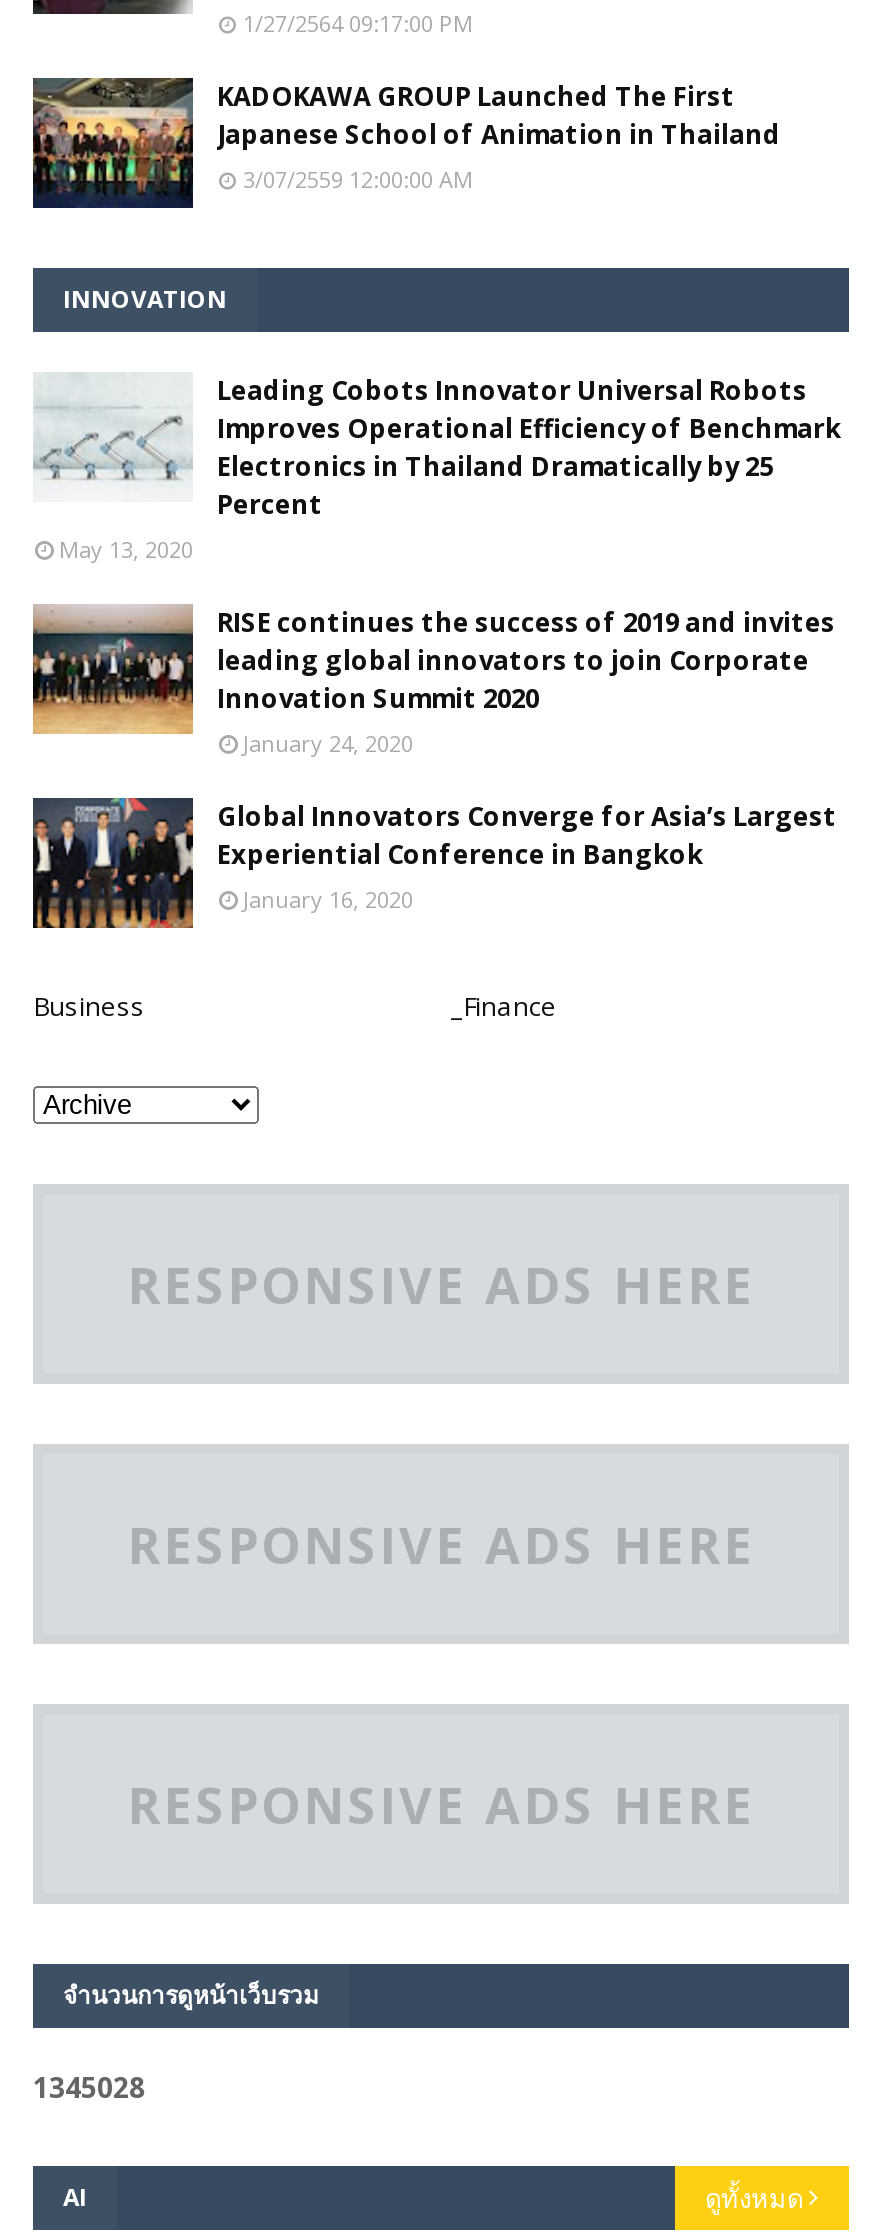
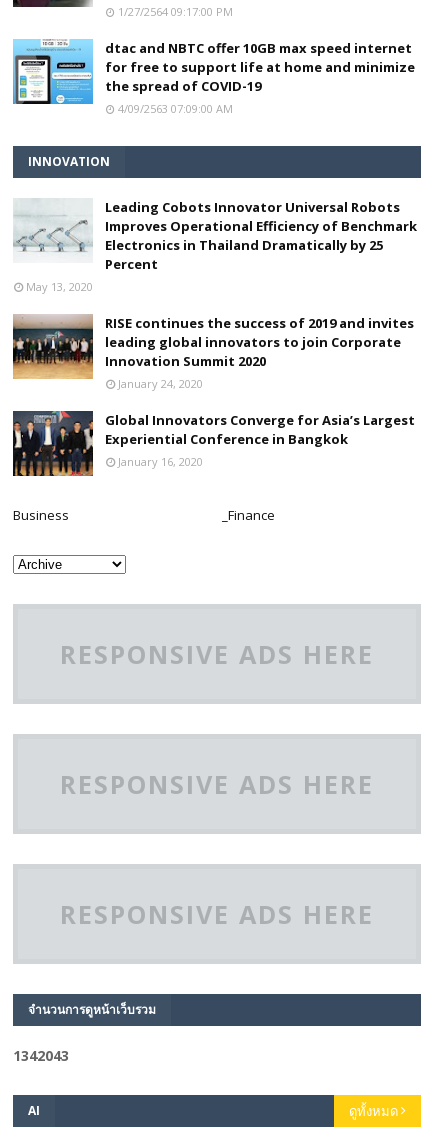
[31,76,781,210] [image] | KADOKAWA GROUP Launched The First | Japanese School of Animation in Thailand | 3/07/2559 12:00:00 AM -> [12,39,415,116] [image] | dtac and NBTC offer 10GB max speed internet | for free to support life at home and minimize | the spread of COVID-19 | 4/09/2563 07:09:00 AM
[33,2068,145,2106] 1345028 -> [13,1046,69,1065] 1342043

